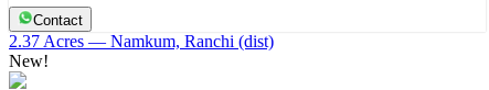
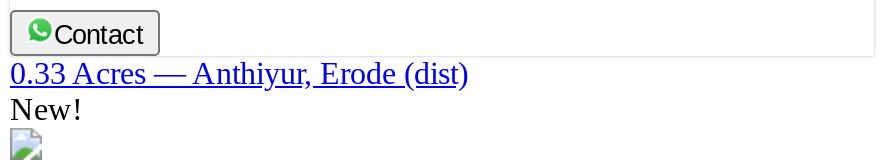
[9,32,274,51] 2.37 Acres— Namkum, Ranchi (dist) -> [10,57,468,91] 0.33 Acres— Anthiyur, Erode (dist)

